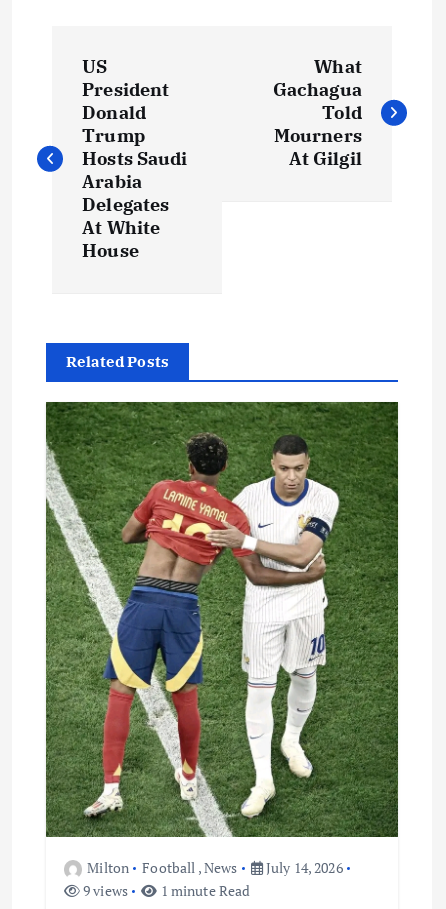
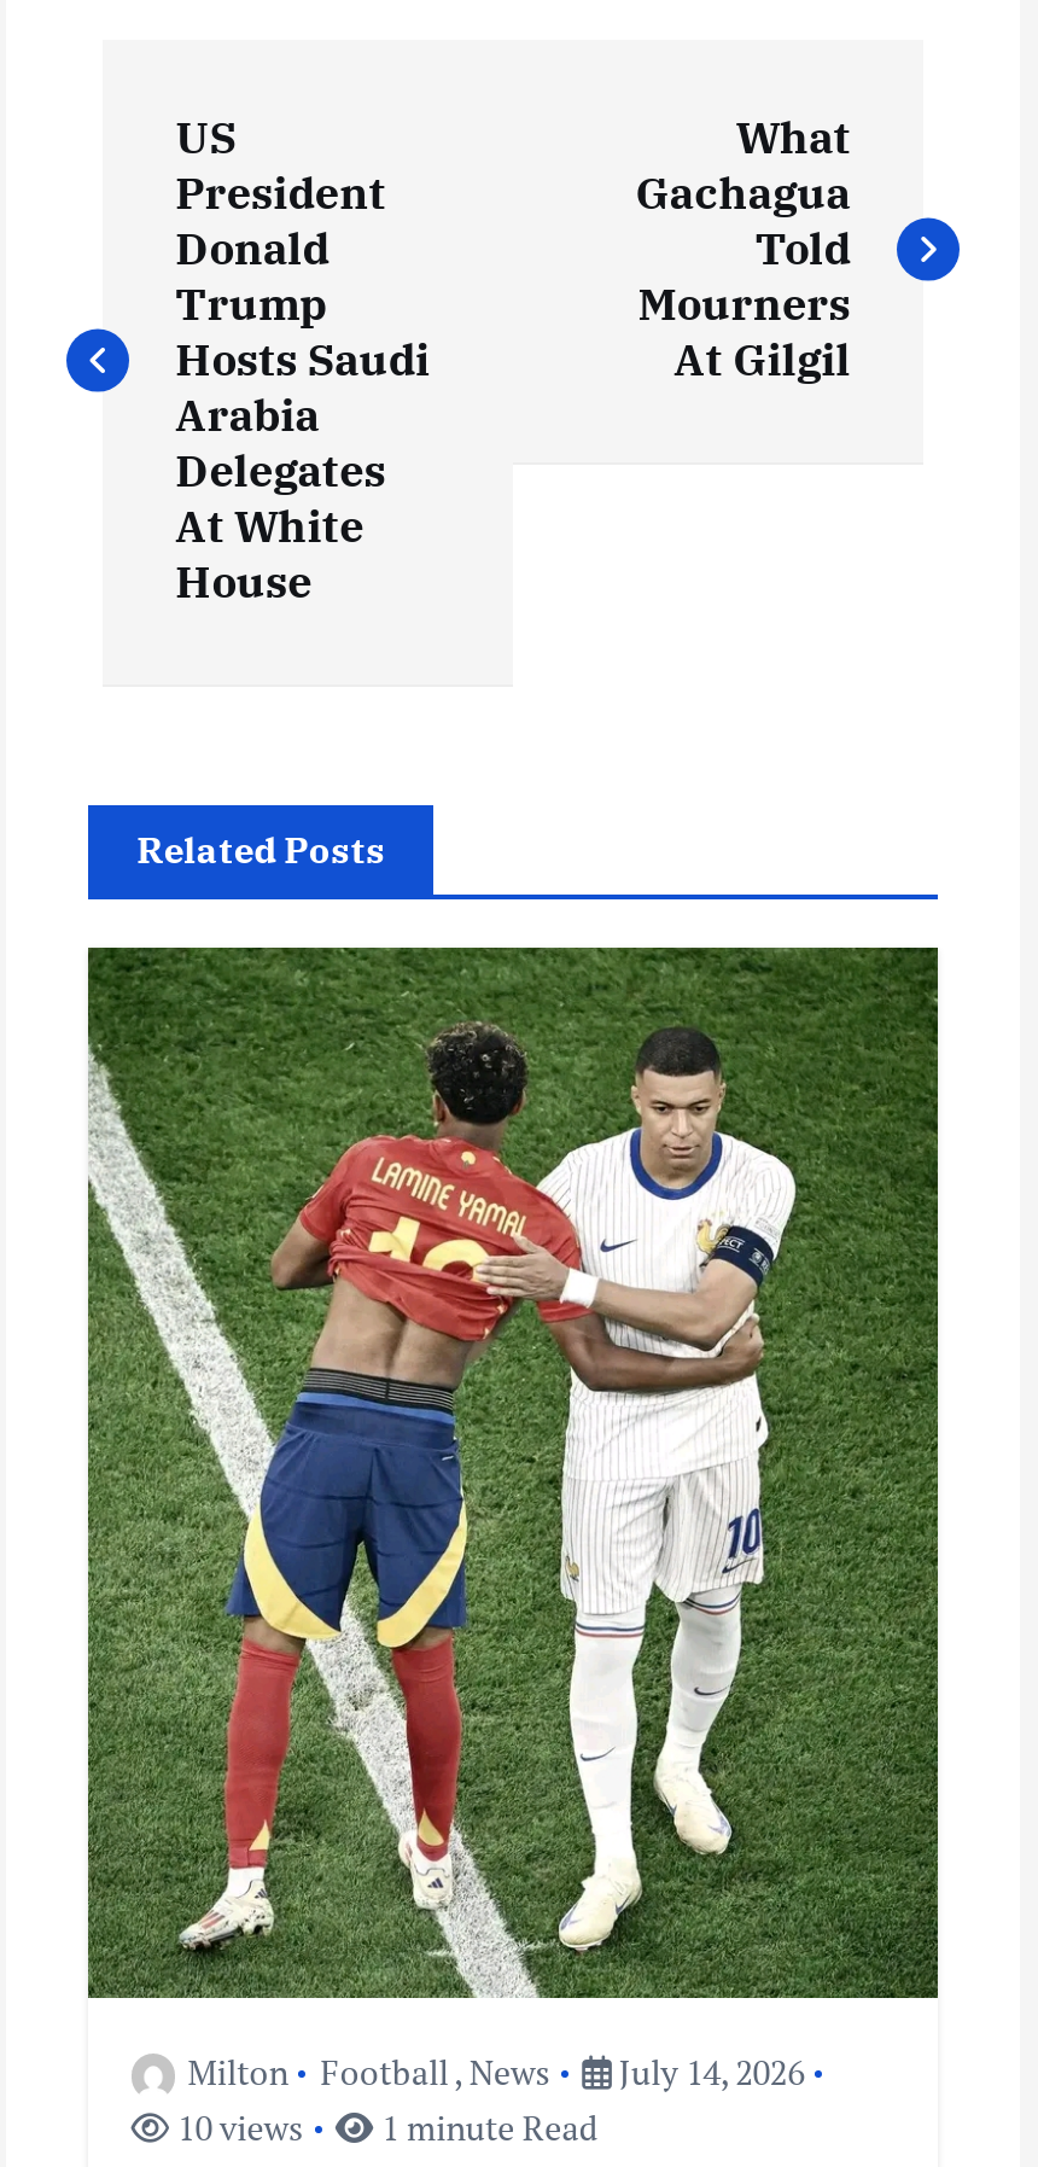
[80,881,250,900] 9 views 1 minute Read -> [170,2104,599,2150] 10 views 1 minute Read

